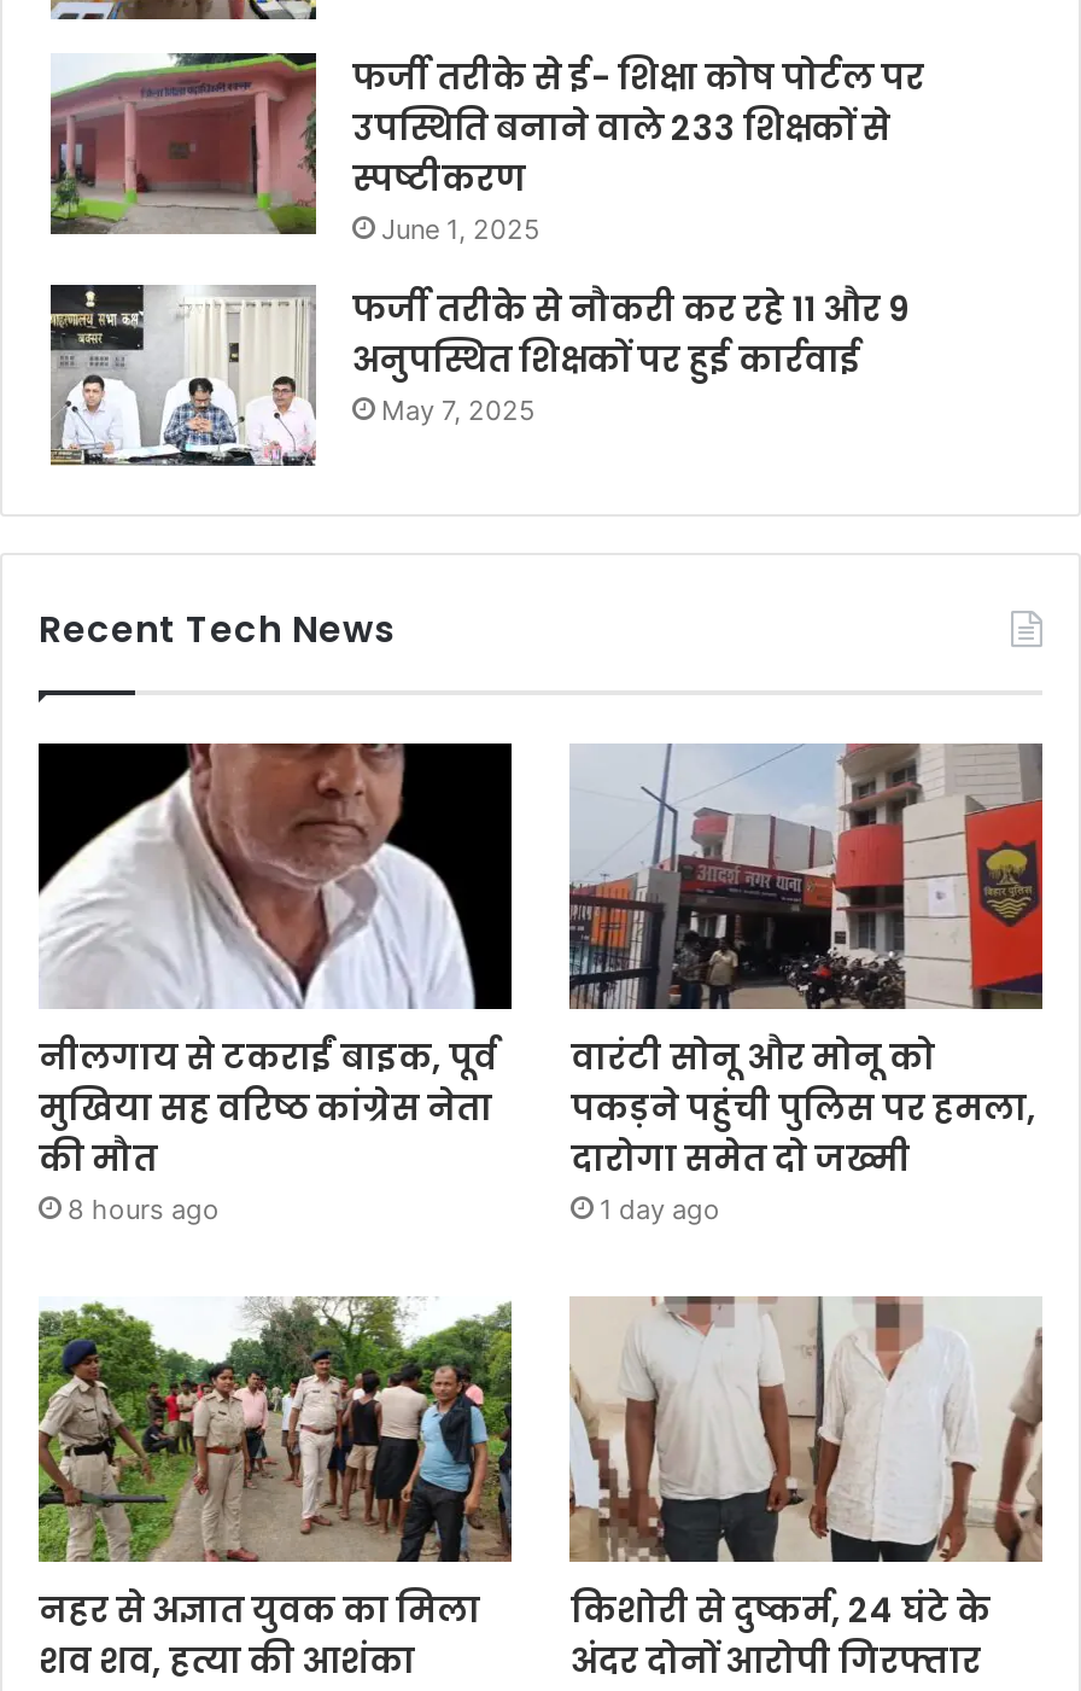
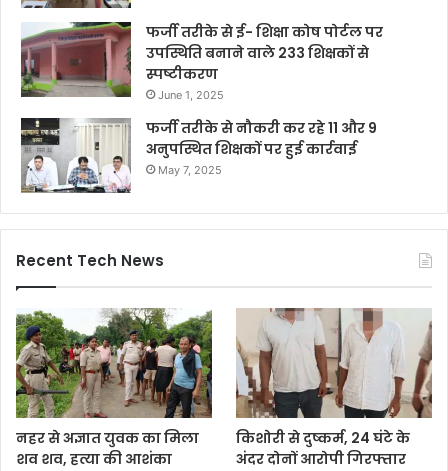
[36,741,514,1226] [image] | नीलगाय से टकराईं बाइक, पूर्व | मुखिया सह वरिष्ठ कांग्रेस नेता | की मौत | 8 hours ago -> none
[567,741,1045,1226] [image] | वारंटी सोनू और मोनू को | पकड़ने पहुंची पुलिस पर हमला, | दारोगा समेत दो जख्मी | 1 day ago -> none

